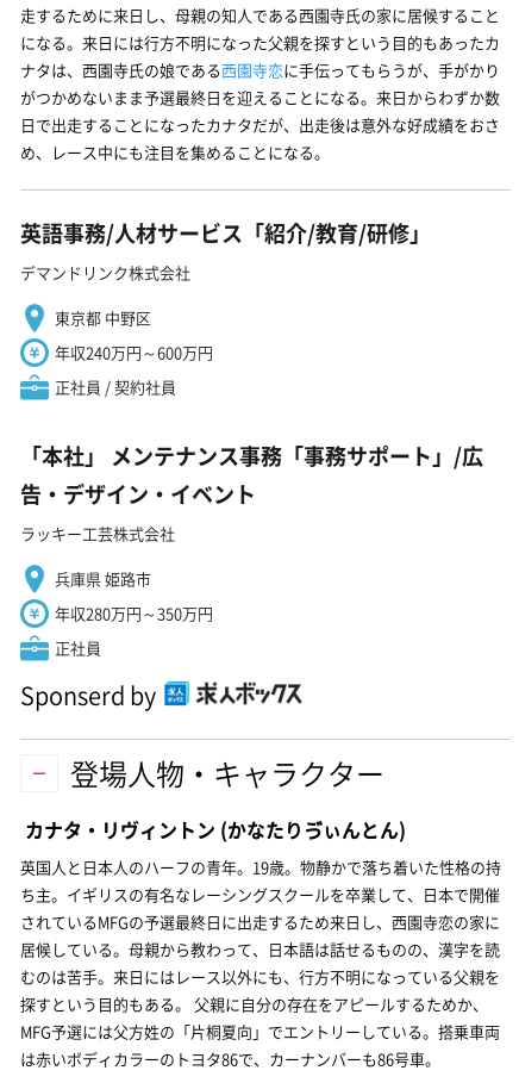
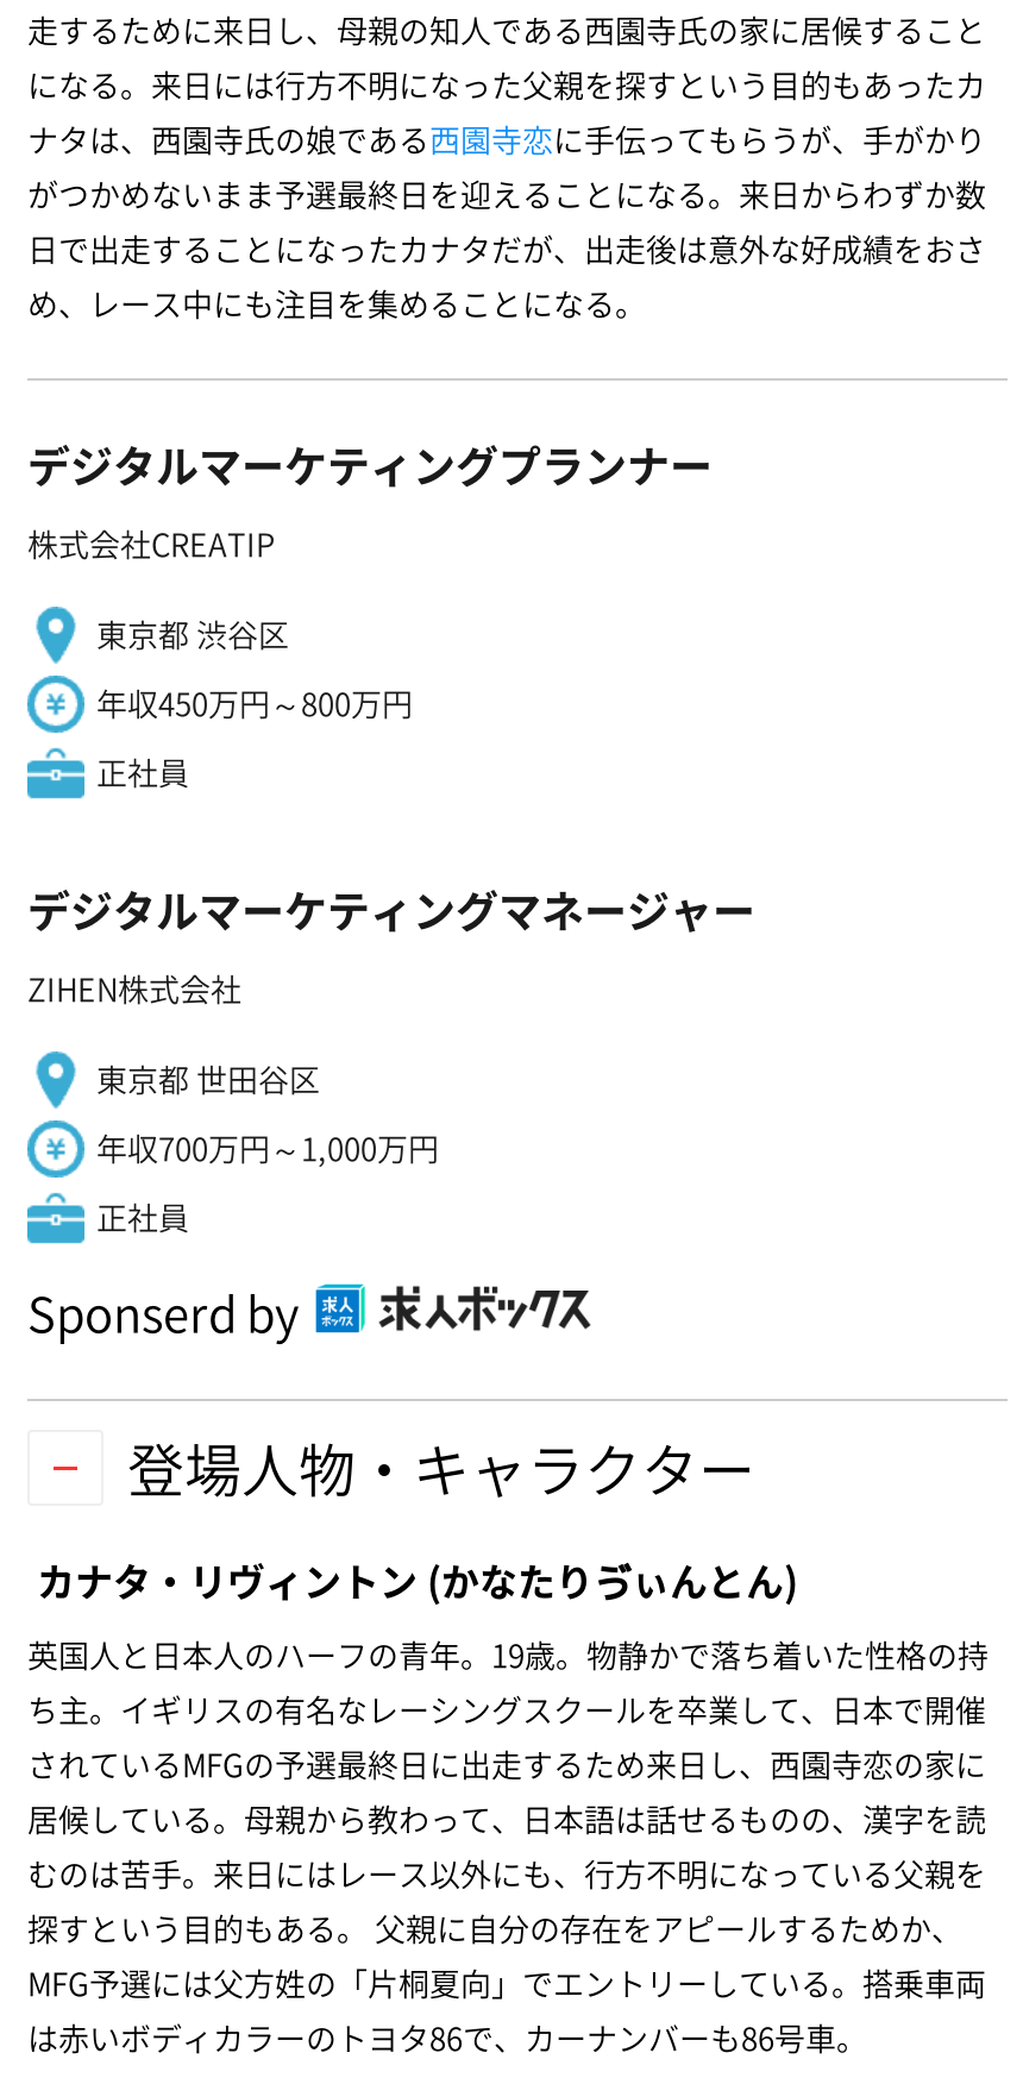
[20,216,431,283] 英語事務/人材サービス「紹介/教育/研修」 | デマンドリンク株式会社 -> [27,432,713,565] デジタルマーケティングプランナー | 株式会社CREATIP
[55,306,151,328] 東京都 中野区 -> [96,610,289,655] 東京都 渋谷区
[55,340,213,363] 年収240万円～600万円 -> [96,679,413,724] 年収450万円～800万円
[55,375,176,397] 正社員 / 契約社員 -> [96,748,189,793] 正社員
[20,439,483,544] 「本社」 メンテナンス事務「事務サポート」/広 | 告・デザイン・イベント | ラッキー工芸株式会社 -> [27,877,755,1010] デジタルマーケティングマネージャー | ZIHEN株式会社
[55,567,151,589] 兵庫県 姫路市 -> [96,1055,320,1100] 東京都 世田谷区
[55,601,213,624] 年収280万円～350万円 -> [96,1124,439,1169] 年収700万円～1,000万円

